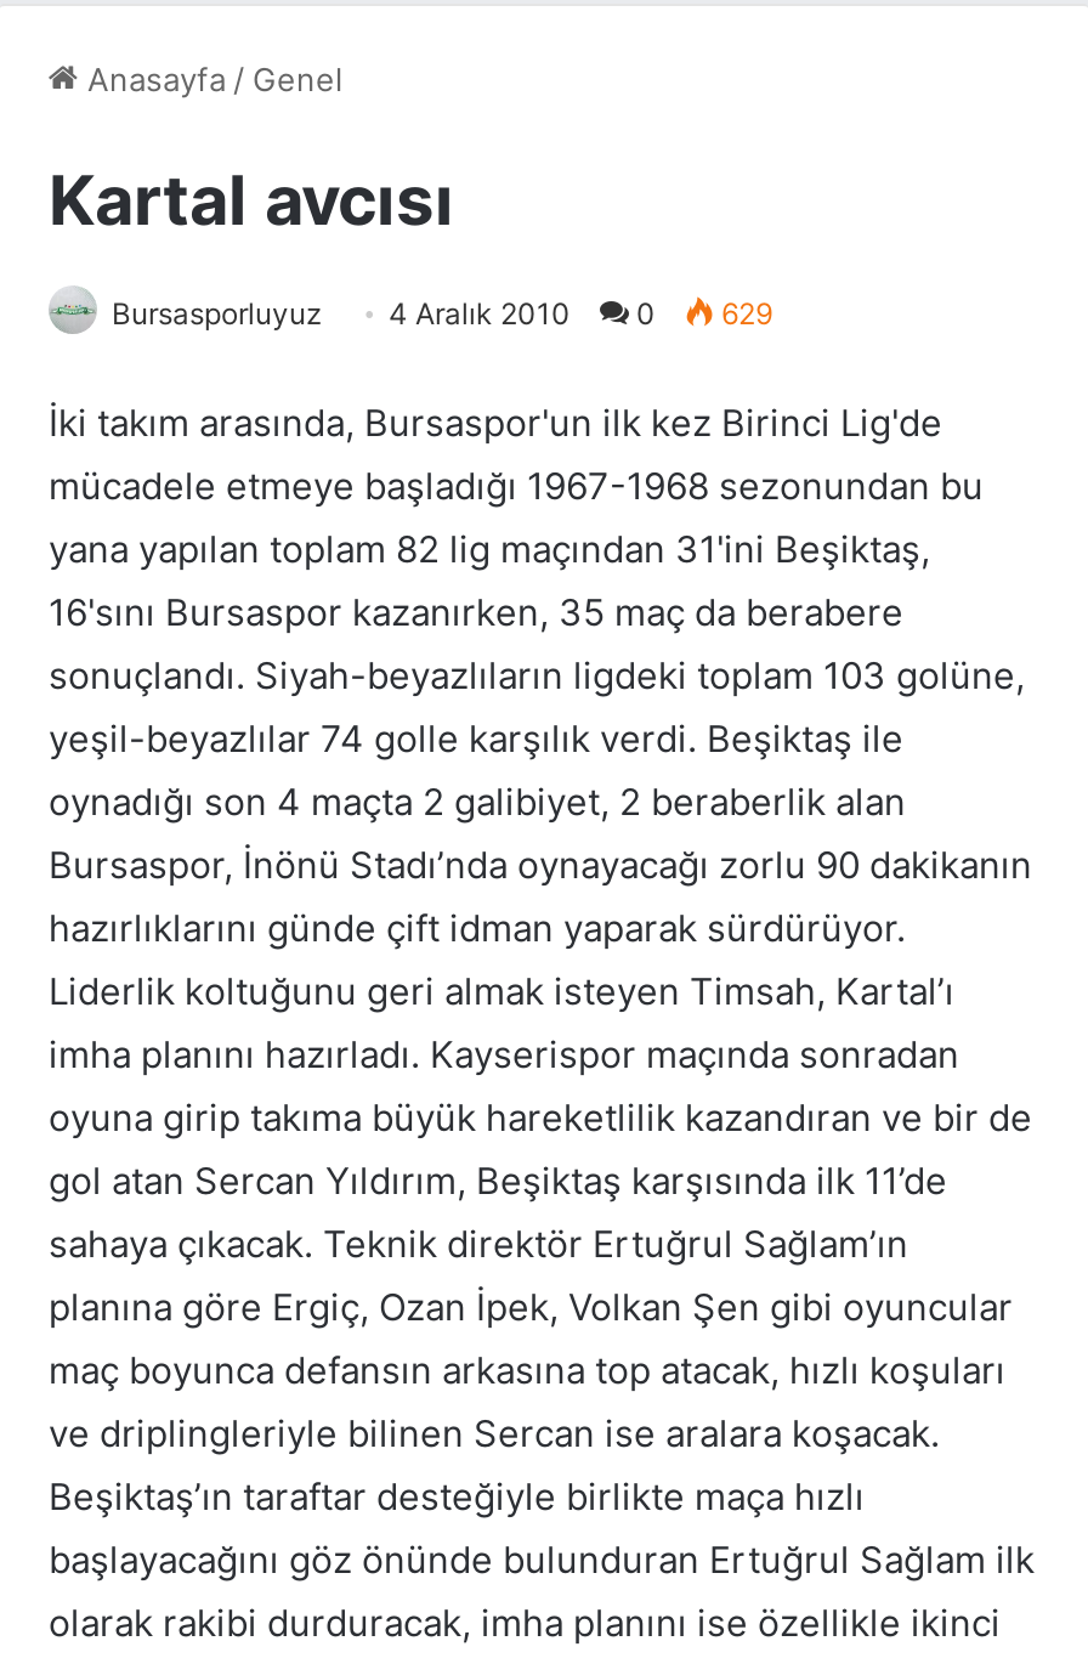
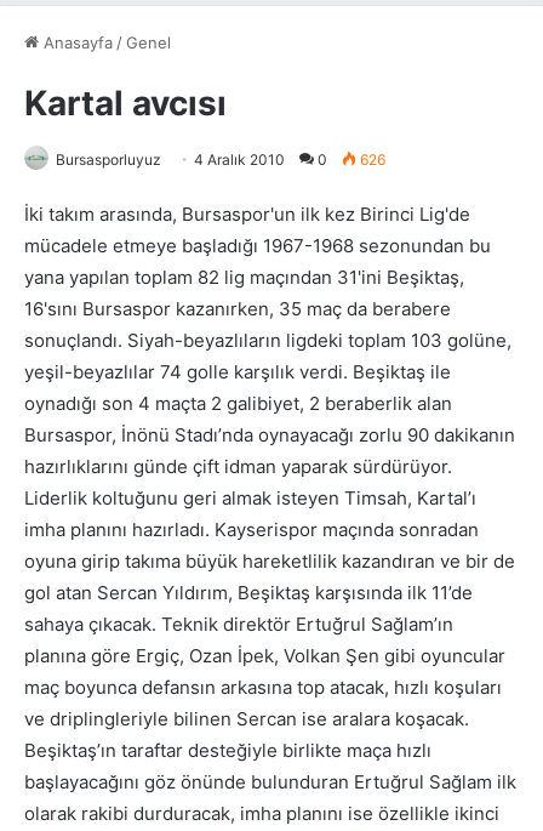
[112,295,772,332] Bursasporluyuz 4 Aralık 2010 0 629 -> [56,151,385,169] Bursasporluyuz 4 Aralık 2010 0 626

